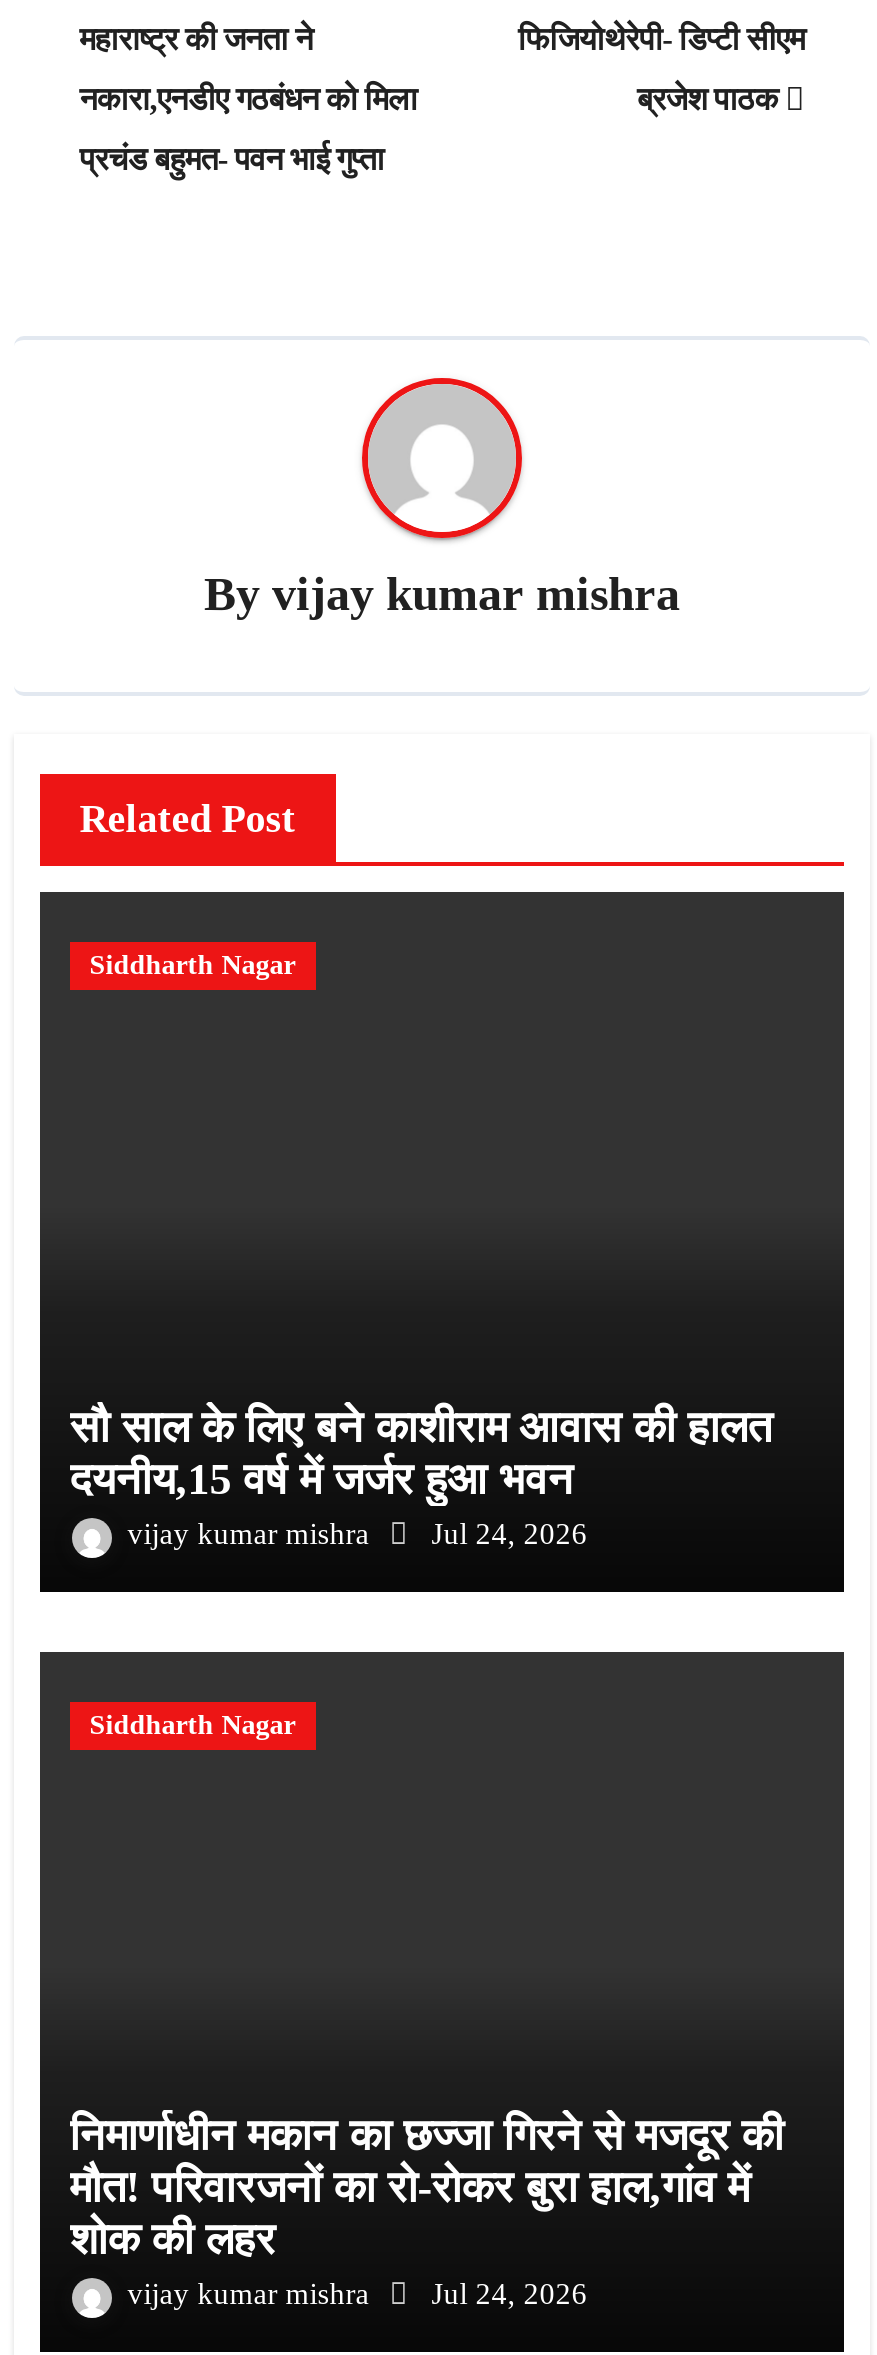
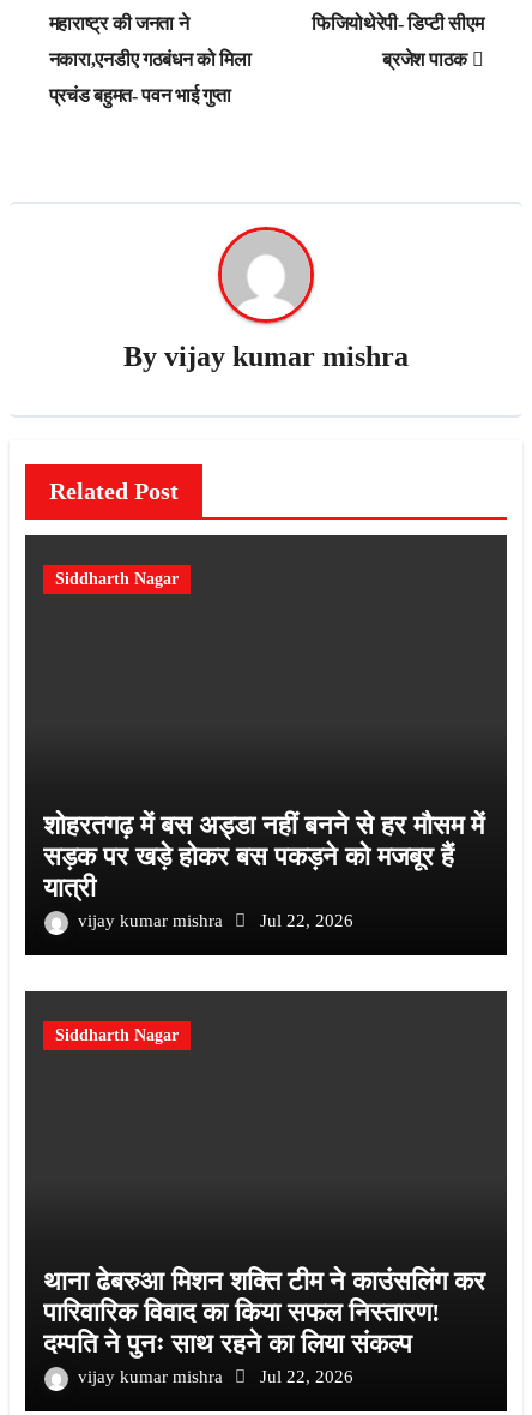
[70,1402,772,1504] सौ साल के लिए बने काशीराम आवास की हालत | दयनीय,15 वर्ष में जर्जर हुआ भवन -> [43,810,484,903] शोहरतगढ़ में बस अड्डा नहीं बनने से हर मौसम में | सड़क पर खड़े होकर बस पकड़ने को मजबूर हैं | यात्री
[128,1518,588,1550] vijay kumar mishra Jul 24, 2026 -> [78,911,353,930] vijay kumar mishra Jul 22, 2026
[70,2110,784,2264] निमार्णाधीन मकान का छज्जा गिरने से मजदूर की | मौत! परिवारजनों का रो-रोकर बुरा हाल,गांव में | शोक की लहर -> [43,1266,485,1359] थाना ढेबरुआ मिशन शक्ति टीम ने काउंसलिंग कर | पारिवारिक विवाद का किया सफल निस्तारण! | दम्पति ने पुनः साथ रहने का लिया संकल्प
[128,2278,588,2310] vijay kumar mishra Jul 24, 2026 -> [78,1367,353,1386] vijay kumar mishra Jul 22, 2026

